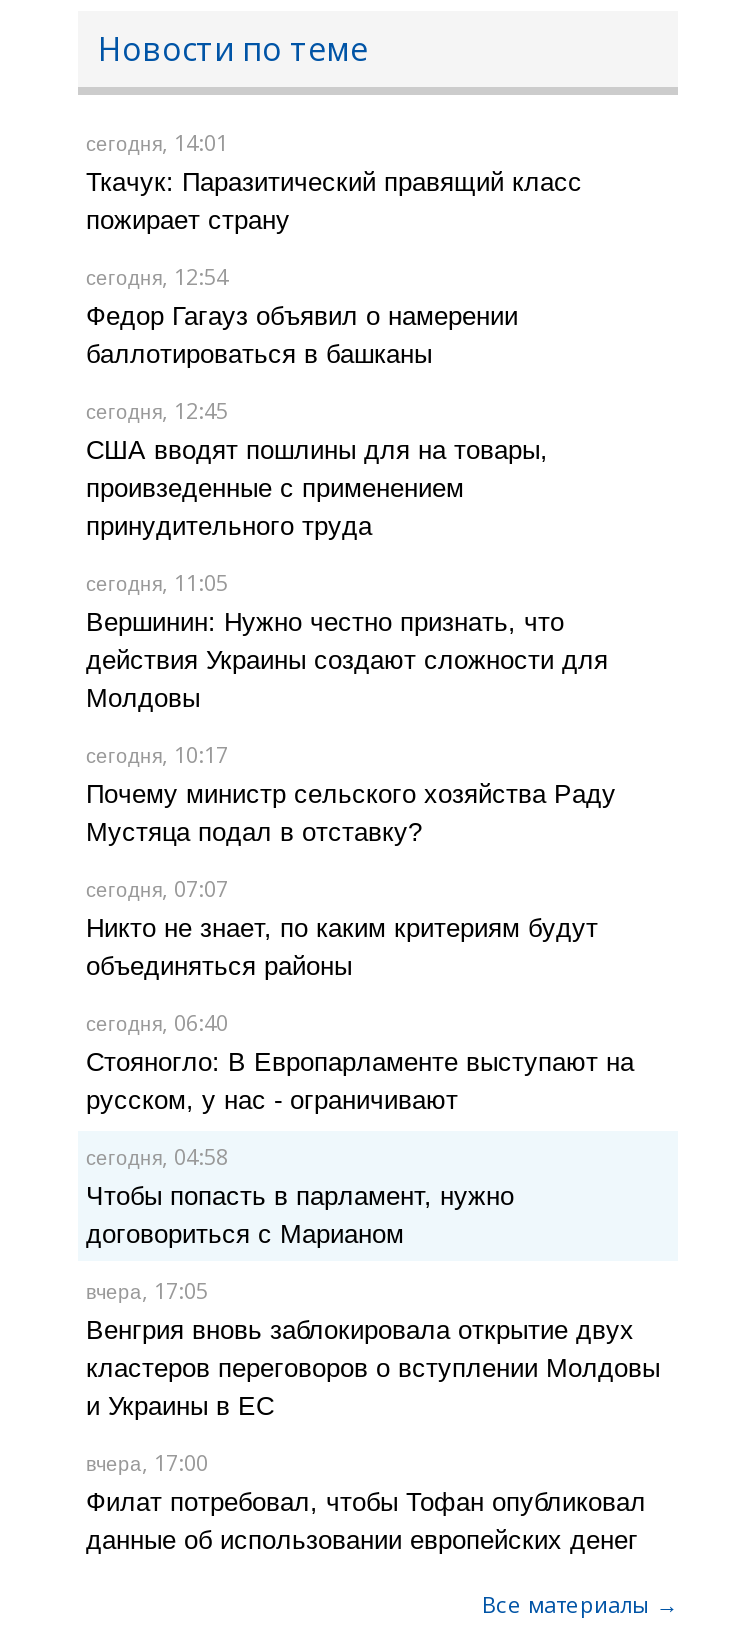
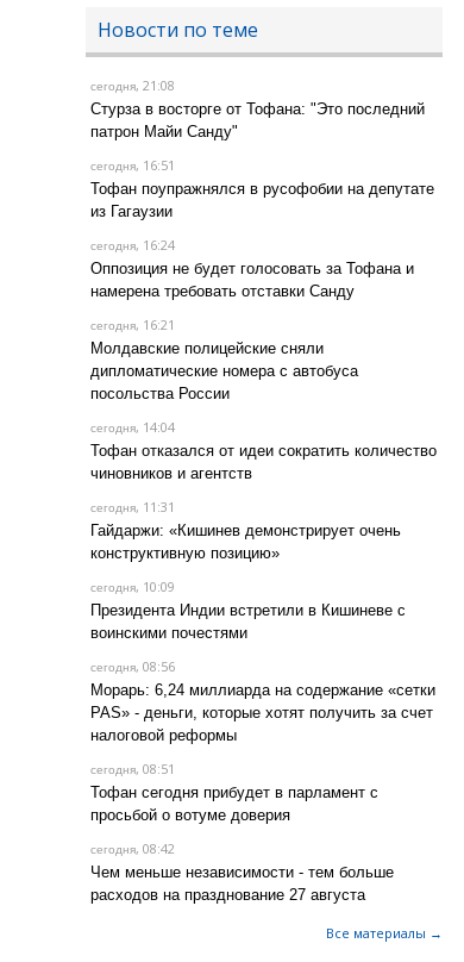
[86,126,582,234] сегодня, 14:01 | Ткачук: Паразитический правящий класс | пожирает страну -> [90,76,425,140] сегодня, 21:08 | Стурза в восторге от Тофана: "Это последний | патрон Майи Санду"
[86,260,518,368] сегодня, 12:54 | Федор Гагауз объявил о намерении | баллотироваться в башканы -> [90,155,434,220] сегодня, 16:51 | Тофан поупражнялся в русофобии на депутате | из Гагаузии
[86,394,548,540] сегодня, 12:45 | США вводят пошлины для на товары, | проивзеденные с применением | принудительного труда -> [90,235,414,300] сегодня, 16:24 | Оппозиция не будет голосовать за Тофана и | намерена требовать отставки Санду
[86,566,608,712] сегодня, 11:05 | Вершинин: Нужно честно признать, что | действия Украины создают сложности для | Молдовы -> [90,315,358,402] сегодня, 16:21 | Молдавские полицейские сняли | дипломатические номера с автобуса | посольства России
[86,738,616,846] сегодня, 10:17 | Почему министр сельского хозяйства Раду | Мустяца подал в отставку? -> [90,417,437,482] сегодня, 14:04 | Тофан отказался от идеи сократить количество | чиновников и агентств
[86,872,598,980] сегодня, 07:07 | Никто не знает, по каким критериям будут | объединяться районы -> [90,497,401,561] сегодня, 11:31 | Гайдаржи: «Кишинев демонстрирует очень | конструктивную позицию»
[86,1006,634,1114] сегодня, 06:40 | Стояногло: В Европарламенте выступают на | русском, у нас - ограничивают -> [90,577,406,641] сегодня, 10:09 | Президента Индии встретили в Кишиневе с | воинскими почестями
[86,1140,514,1248] сегодня, 04:58 | Чтобы попасть в парламент, нужно | договориться с Марианом -> [90,657,435,744] сегодня, 08:56 | Морарь: 6,24 миллиарда на содержание «сетки | PAS» - деньги, которые хотят получить за счет | налоговой реформы
[86,1274,660,1420] вчера, 17:05 | Венгрия вновь заблокировала открытие двух | кластеров переговоров о вступлении Молдовы | и Украины в ЕС -> [90,759,378,823] сегодня, 08:51 | Тофан сегодня прибудет в парламент с | просьбой о вотуме доверия
[86,1446,646,1554] вчера, 17:00 | Филат потребовал, чтобы Тофан опубликовал | данные об использовании европейских денег -> [90,839,394,903] сегодня, 08:42 | Чем меньше независимости - тем больше | расходов на празднование 27 августа

